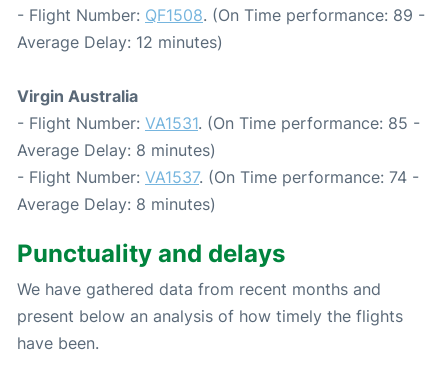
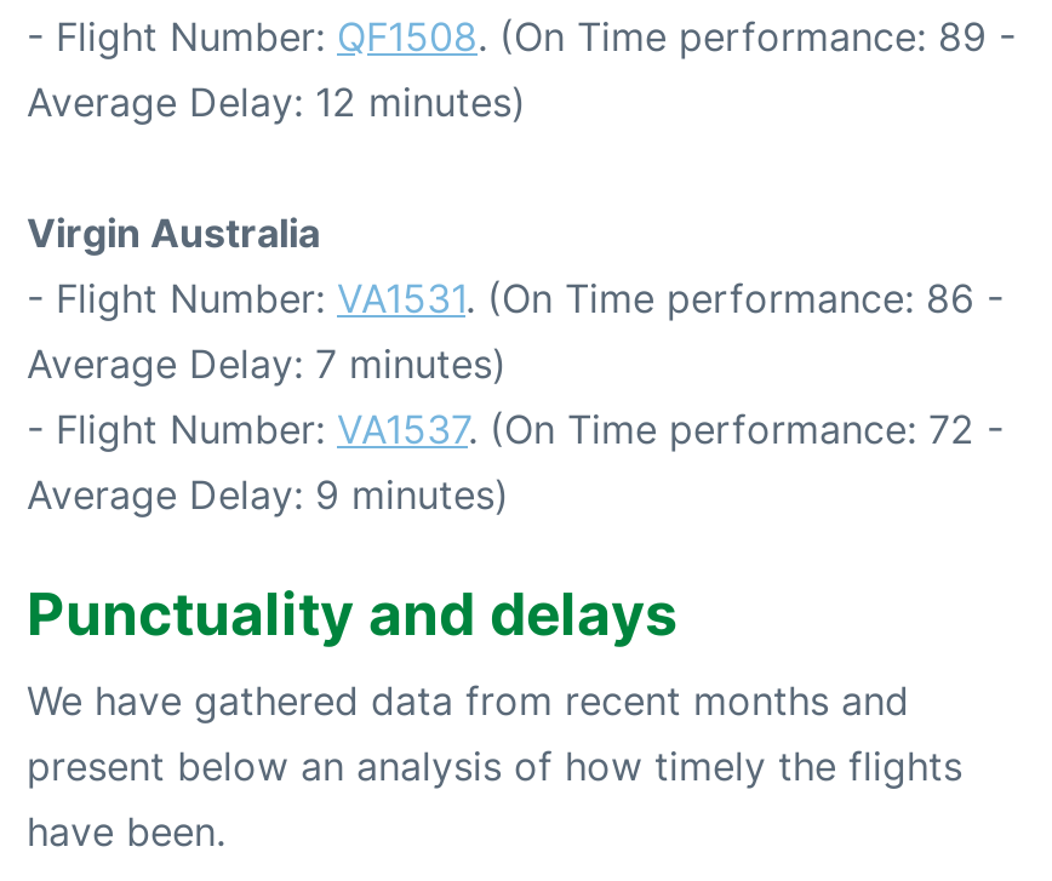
[17,113,420,133] - Flight Number: VA1531. (On Time performance: 85 - -> [27,273,1004,322] - Flight Number: VA1531. (On Time performance: 86 -
[17,140,216,160] Average Delay: 8 minutes) -> [27,339,507,387] Average Delay: 7 minutes)
[17,167,419,187] - Flight Number: VA1537. (On Time performance: 74 - -> [27,404,1004,452] - Flight Number: VA1537. (On Time performance: 72 -
[17,194,216,214] Average Delay: 8 minutes) -> [27,469,509,518] Average Delay: 9 minutes)

